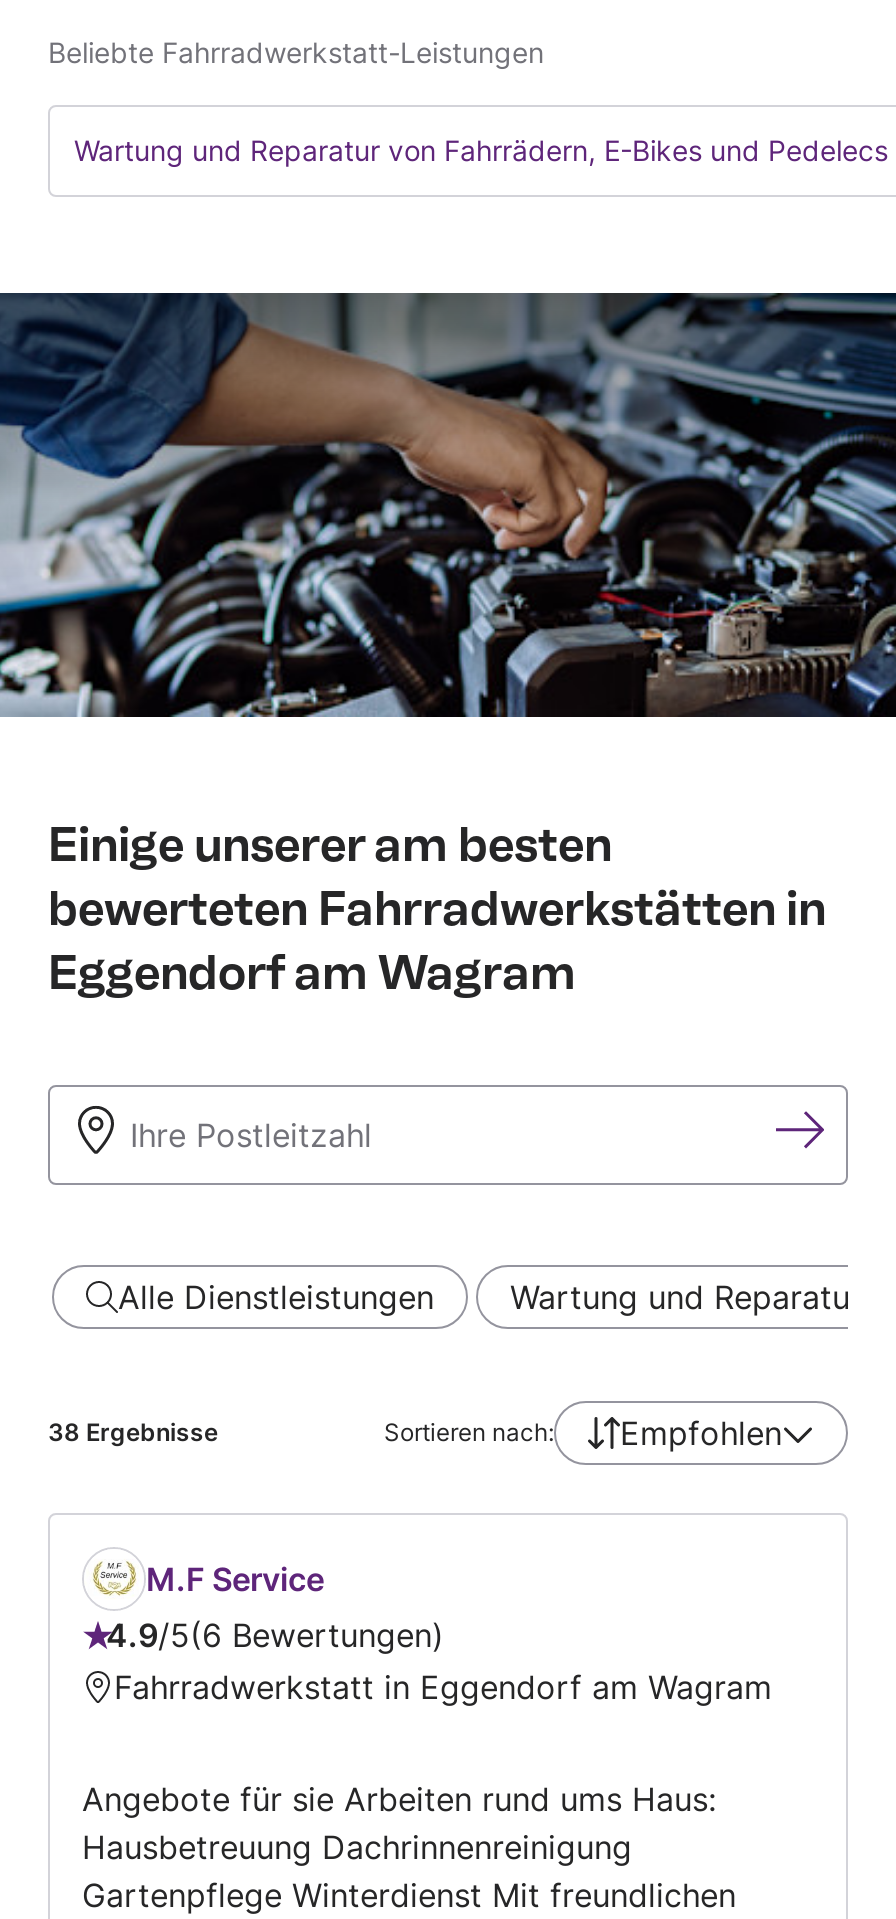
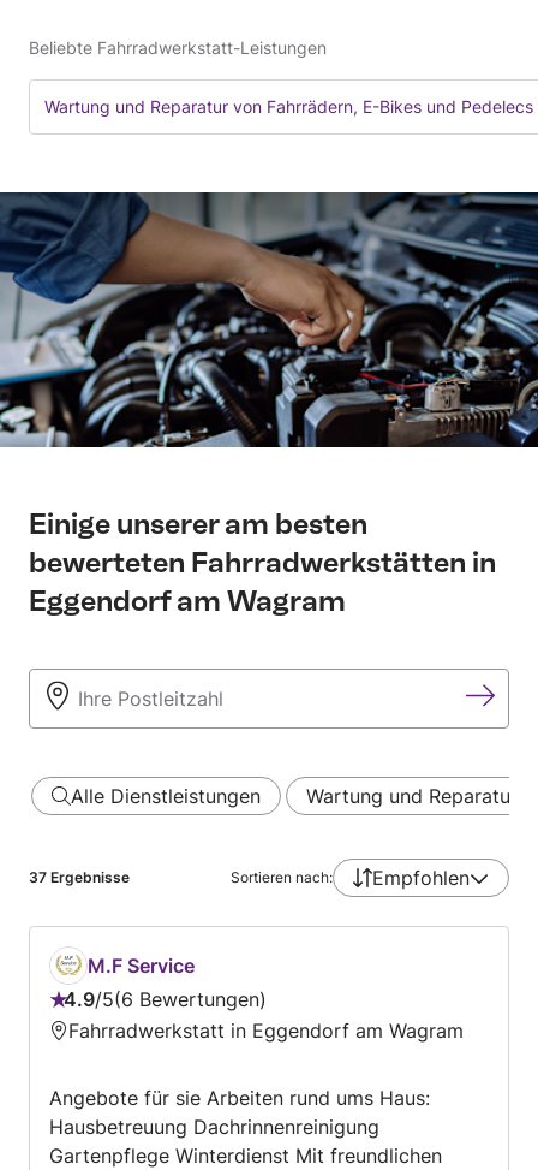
[48,1417,218,1447] 38 Ergebnisse -> [29,868,130,886] 37 Ergebnisse

